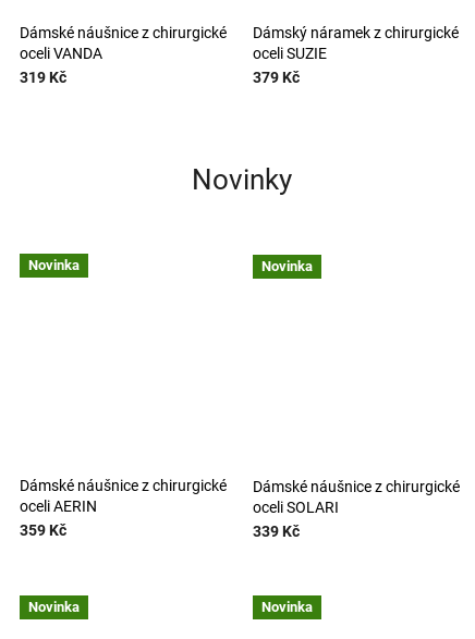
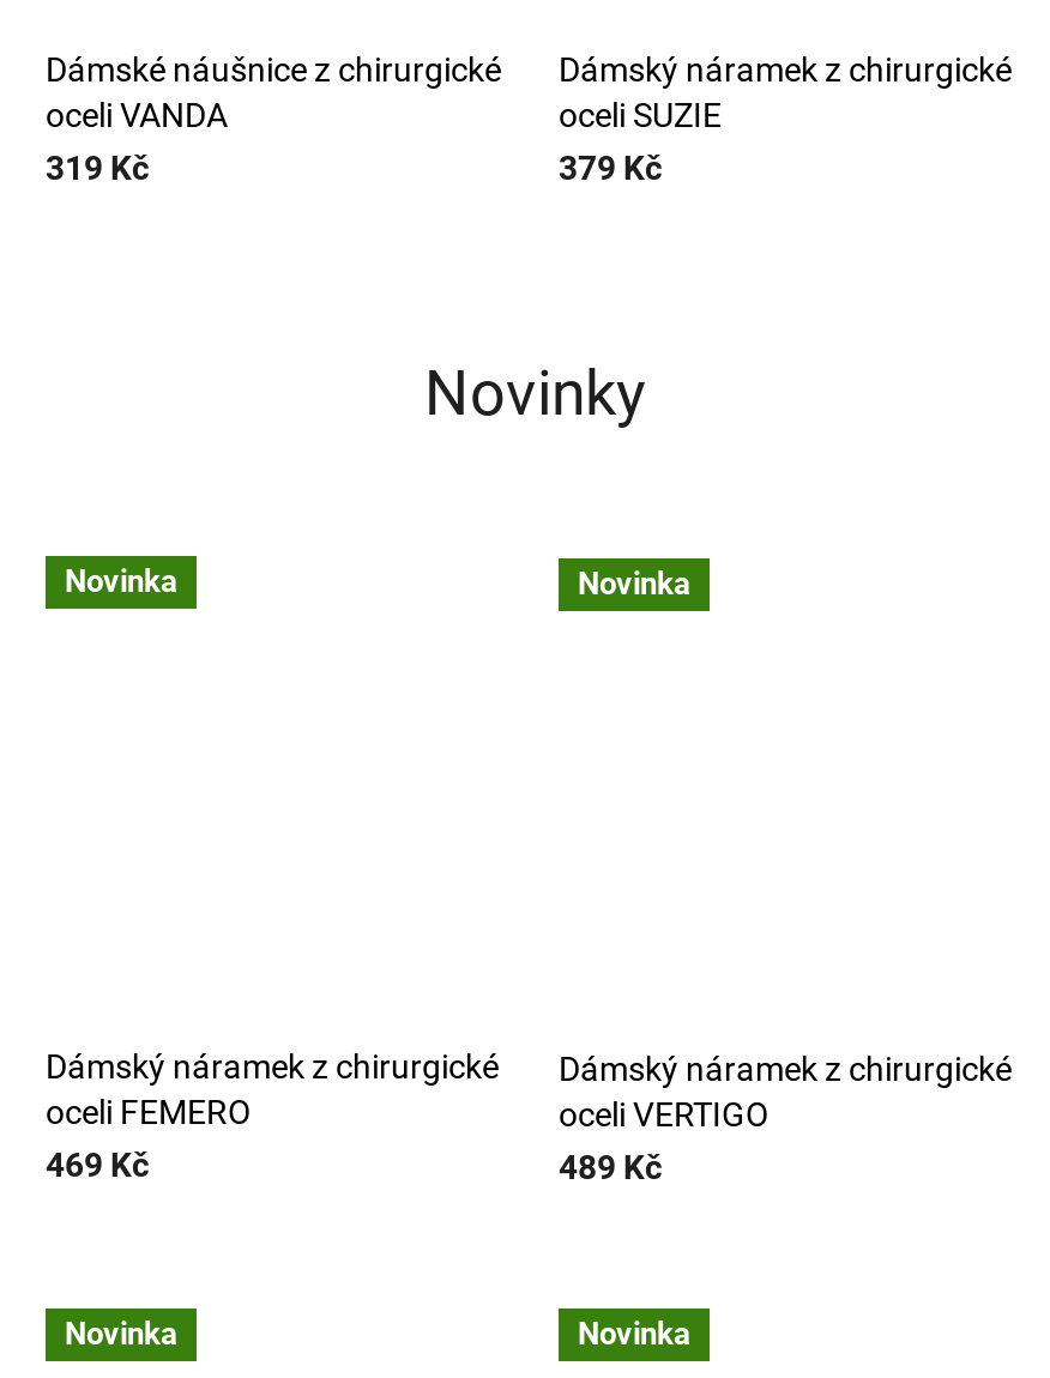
[20,476,227,494] Dámské náušnice z chirurgické -> [46,1047,499,1085] Dámský náramek z chirurgické
[253,478,460,495] Dámské náušnice z chirurgické -> [559,1049,1012,1087] Dámský náramek z chirurgické
[20,497,97,515] oceli AERIN -> [46,1092,252,1130] oceli FEMERO
[253,498,339,516] oceli SOLARI -> [559,1094,770,1133] oceli VERTIGO
[20,521,66,539] 359 Kč -> [46,1145,149,1183] 469 Kč
[253,522,300,540] 339 Kč -> [559,1147,662,1186] 489 Kč

